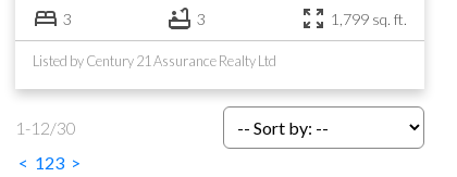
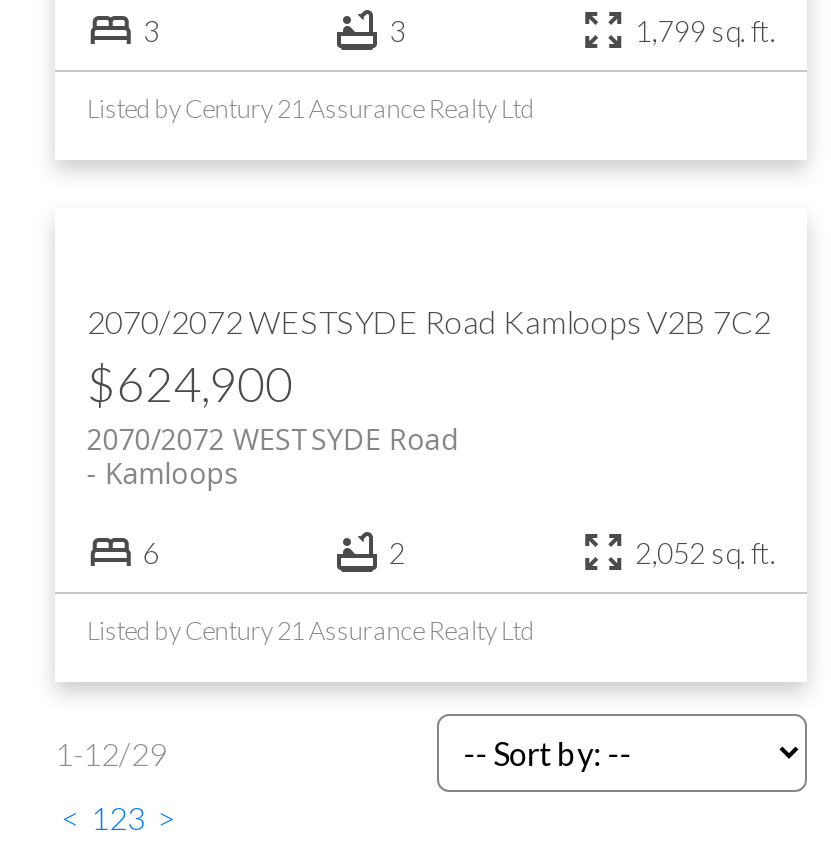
[15,118,76,138] 1-12/30 -> [55,303,775,773] 2070/2072 WESTSYDE Road Kamloops V2B 7C2 | $624,900 | 2070/2072 WESTSYDE Road | Kamloops | 6 | 2 | 2,052 sq. ft. | Listed by Century 21 Assurance Realty Ltd | 1-12/29

